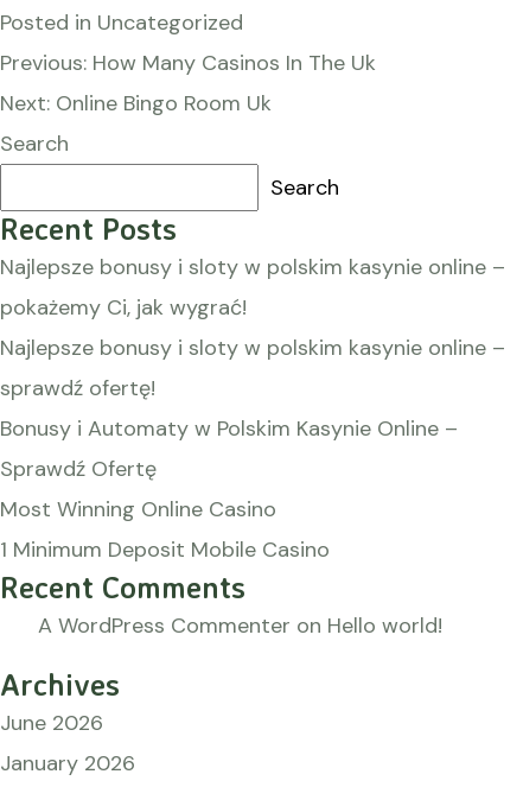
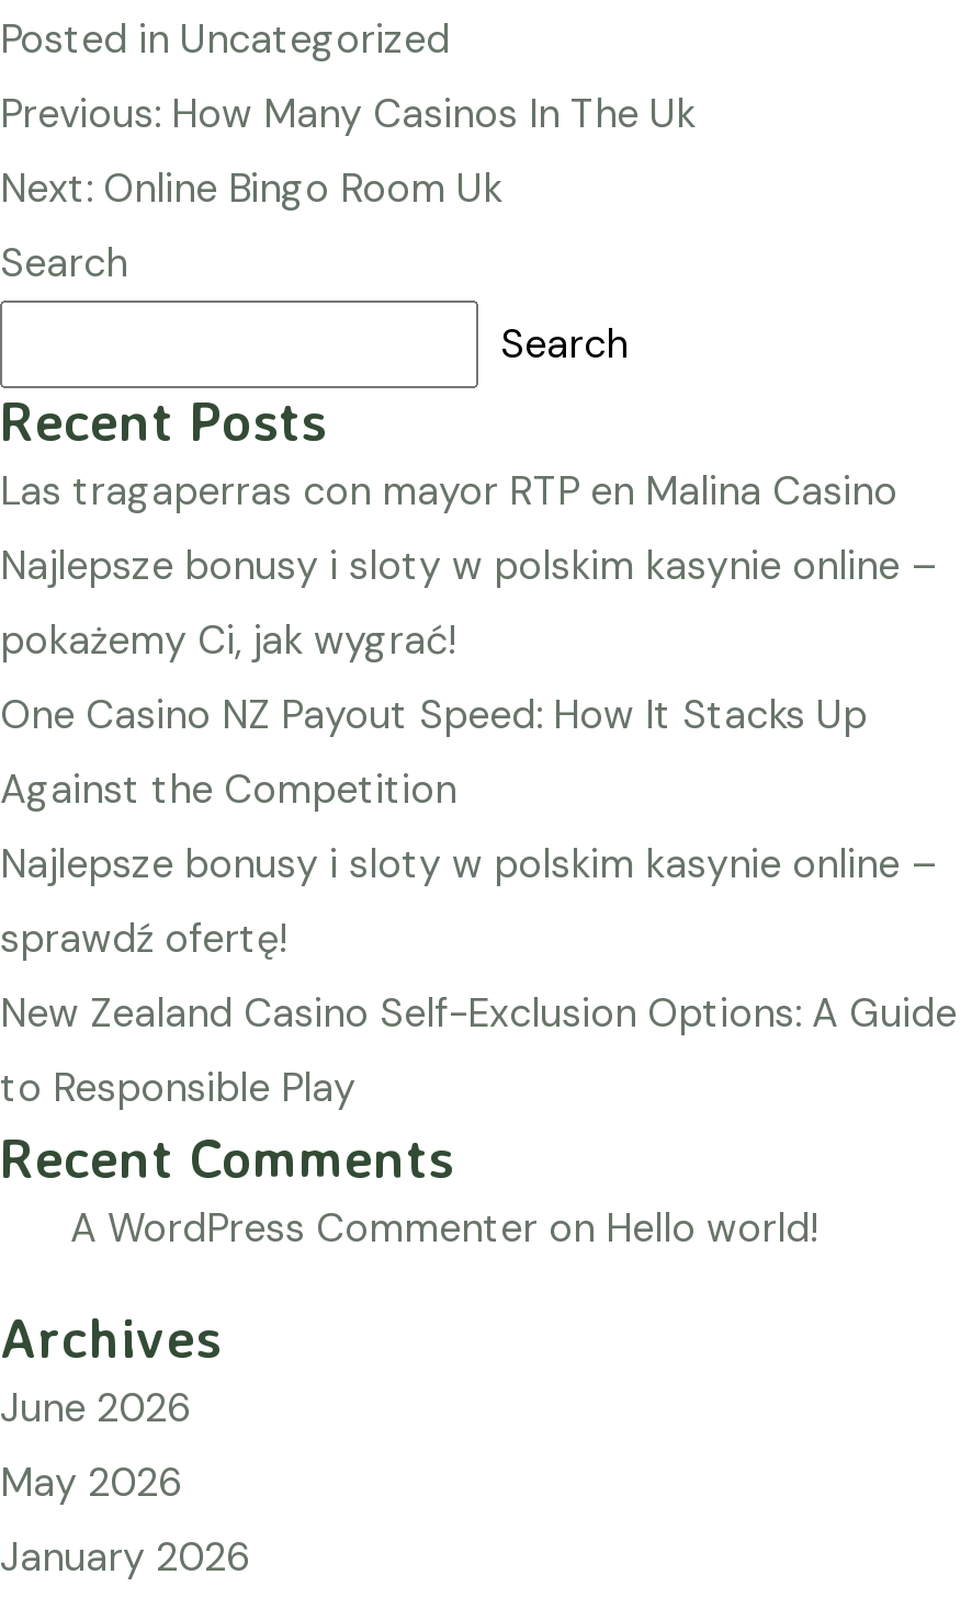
none -> [0,465,897,518] Las tragaperras con mayor RTP en Malina Casino
none -> [0,689,867,816] One Casino NZ Payout Speed: How It Stacks Up | Against the Competition
moved [0,334,505,402] -> [0,838,935,965]: Najlepsze bonusy i sloty w polskim kasynie online – | sprawdź ofertę!
[0,414,458,564] Bonusy i Automaty w Polskim Kasynie Online – | Sprawdź Ofertę | Most Winning Online Casino | 1 Minimum Deposit Mobile Casino -> [0,987,957,1114] New Zealand Casino Self-Exclusion Options: A Guide | to Responsible Play
none -> [0,1457,182,1509] May 2026

